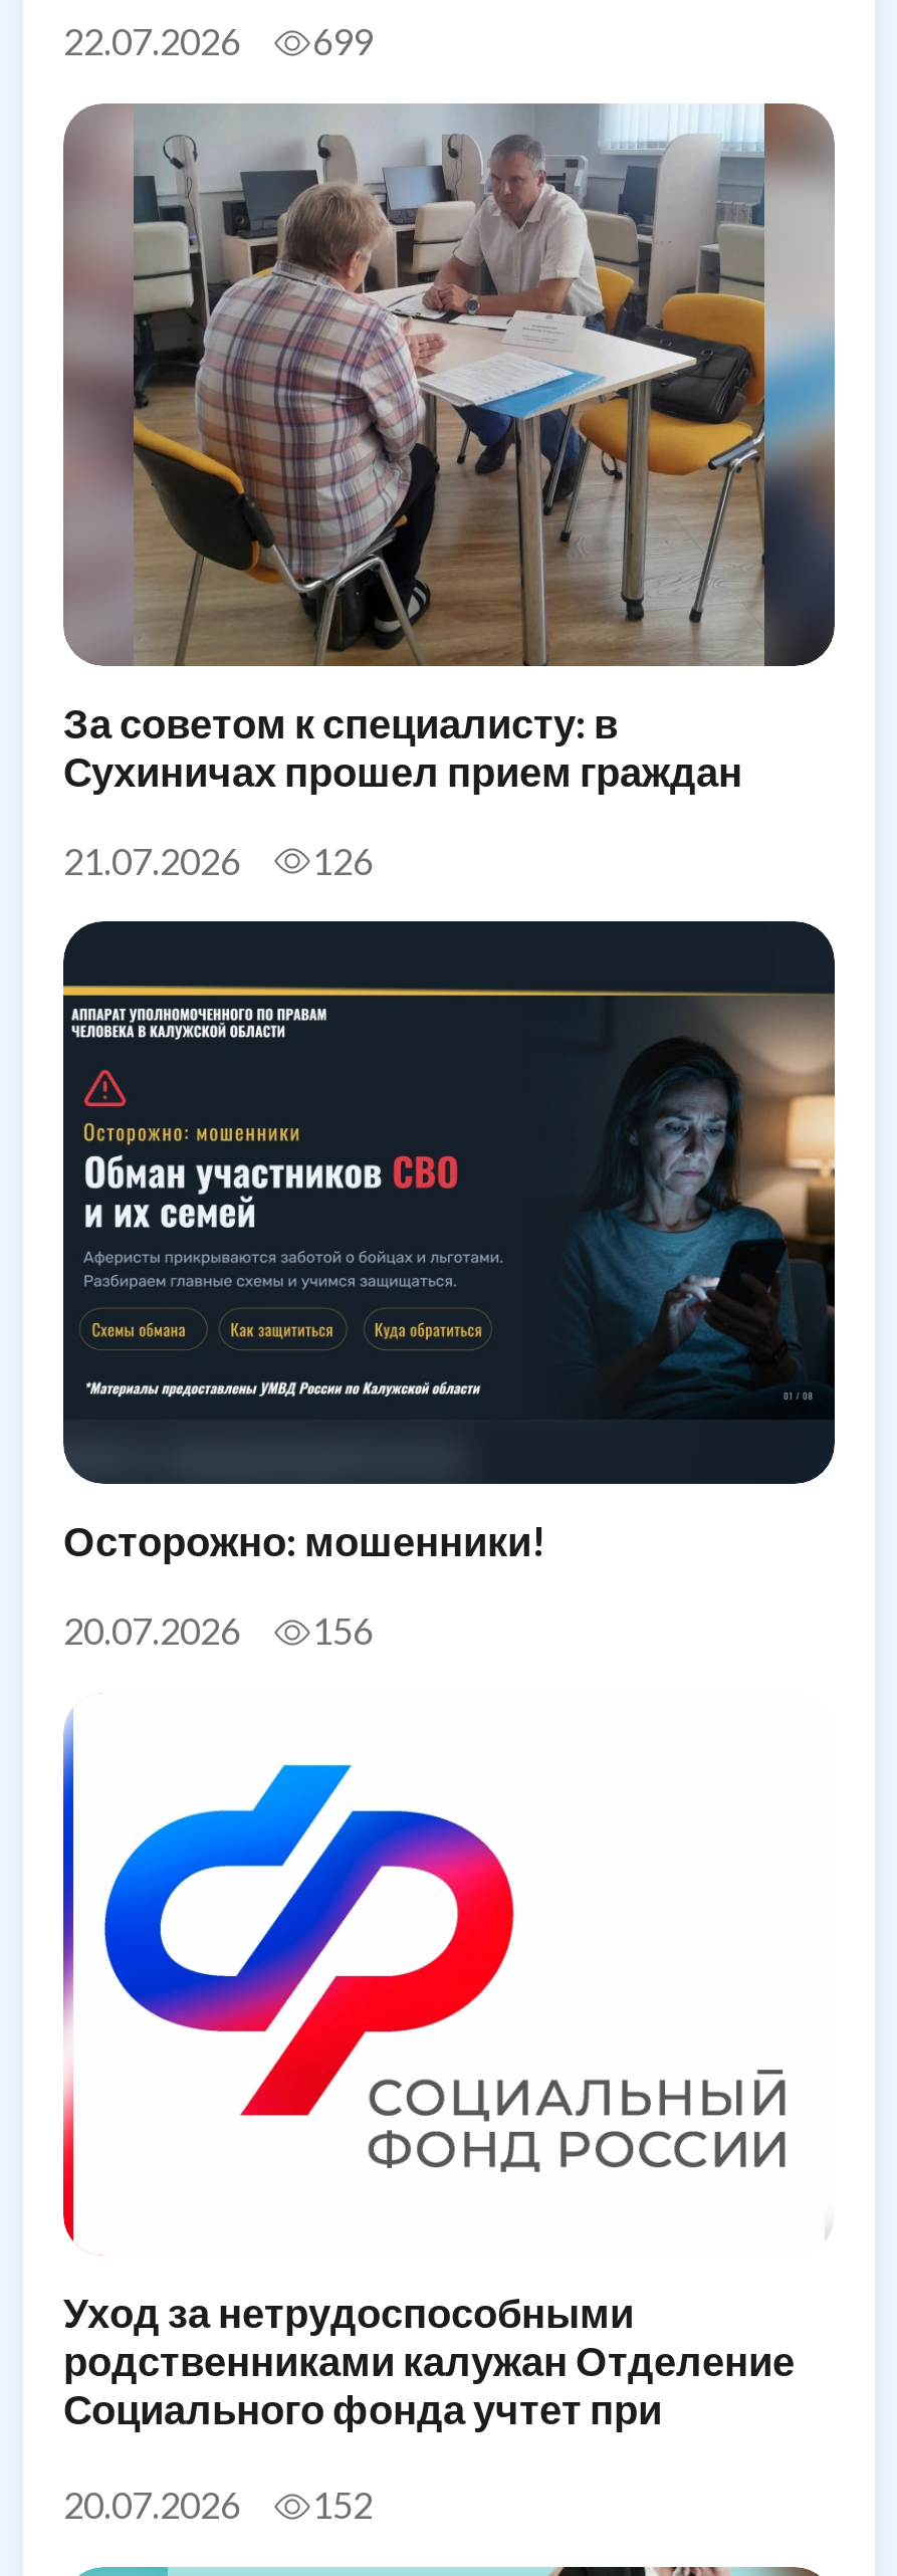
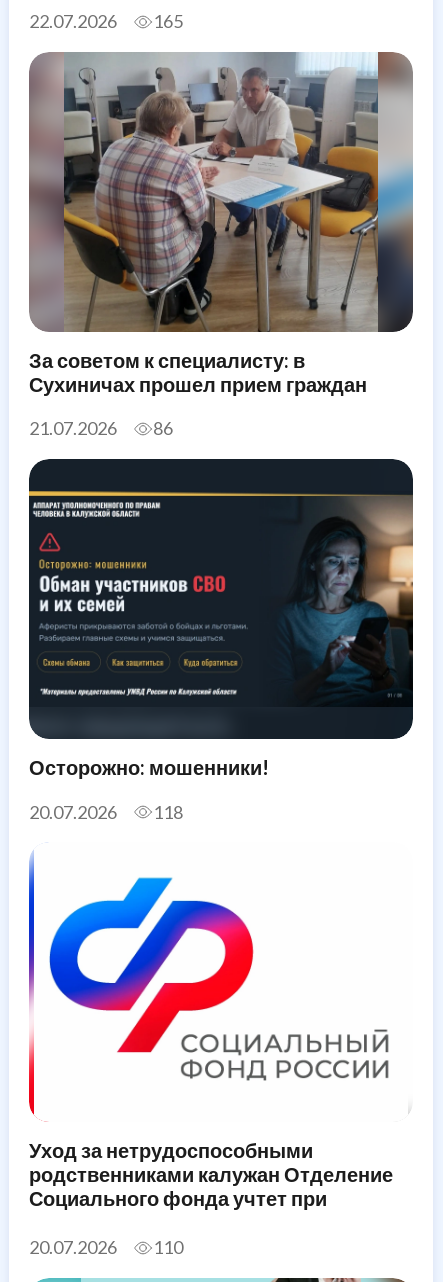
[63,20,373,64] 22.07.2026 699 -> [29,10,183,32] 22.07.2026 165
[63,839,373,883] 21.07.2026 126 -> [29,417,173,439] 21.07.2026 86
[63,1609,373,1653] 20.07.2026 156 -> [29,801,183,823] 20.07.2026 118
[63,2484,373,2528] 20.07.2026 152 -> [29,1236,183,1258] 20.07.2026 110

